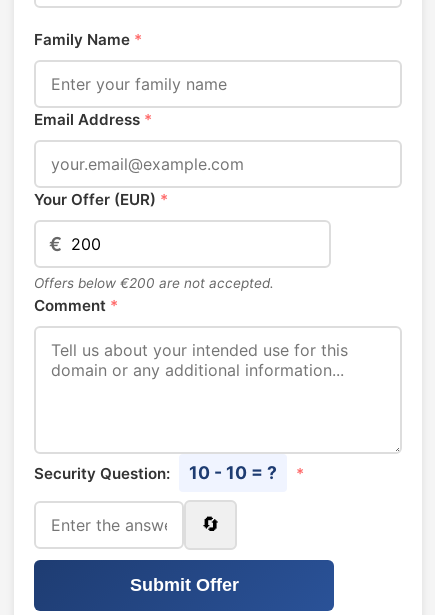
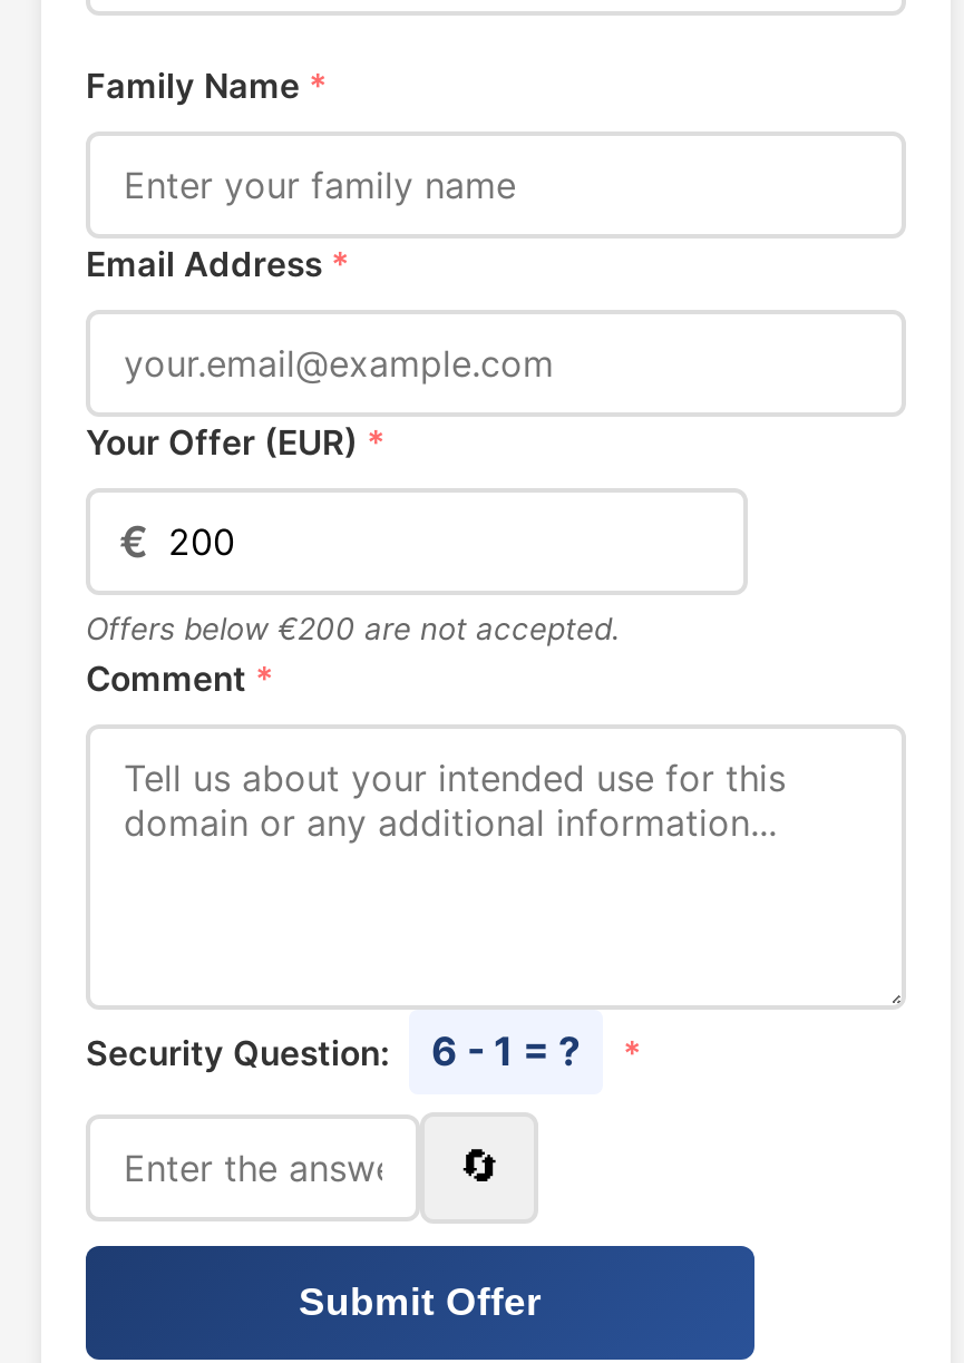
[189,462,277,483] 10 - 10 = ? -> [431,1028,581,1074] 6 - 1 = ?

